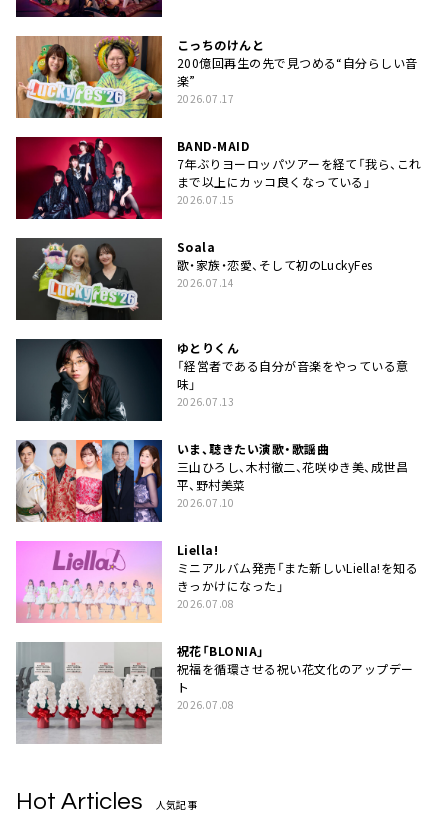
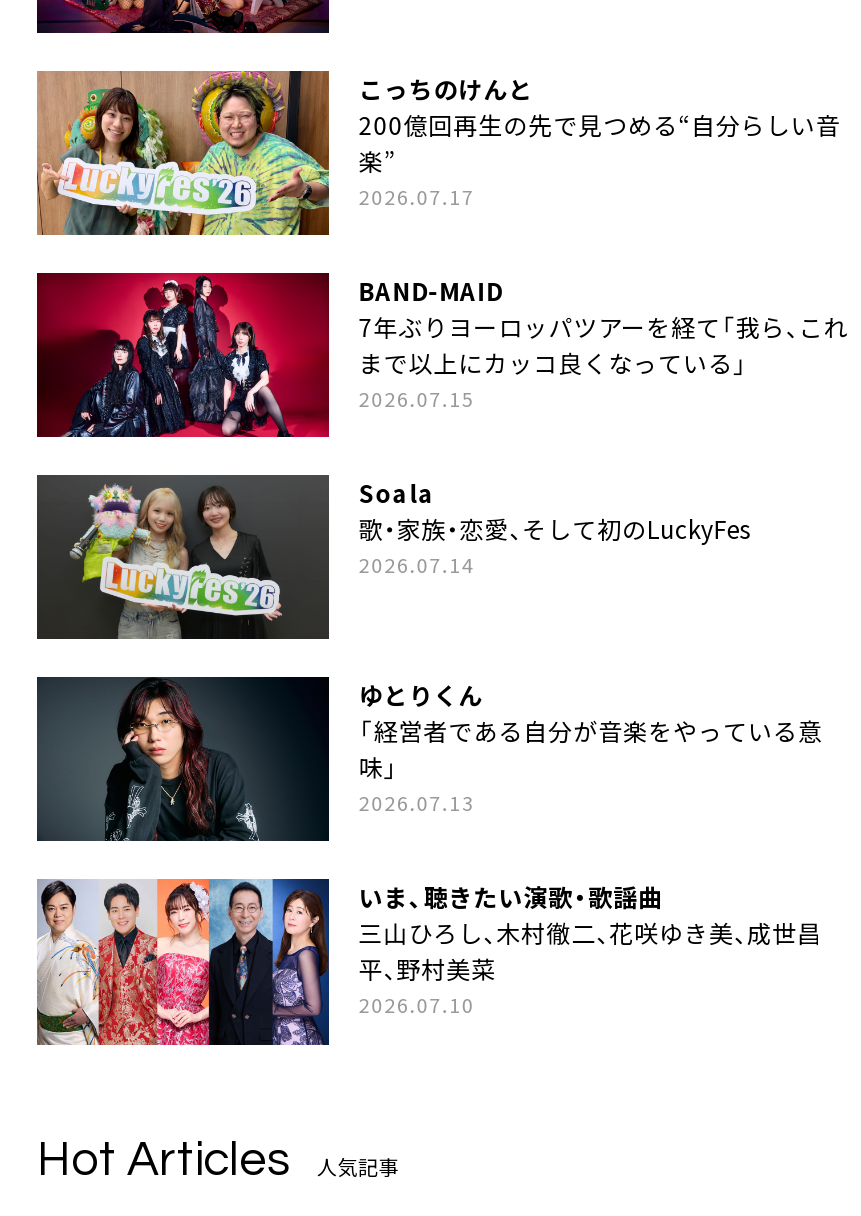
[15,541,418,712] [image] | Liella! | ミニアルバム発売「また新しいLiella!を知る | きっかけになった」 | 2026.07.08 | 祝花「BLONIA」 | 祝福を循環させる祝い花文化のアップデー | ト | 2026.07.08 -> none
[15,643,162,744] [image] -> none

